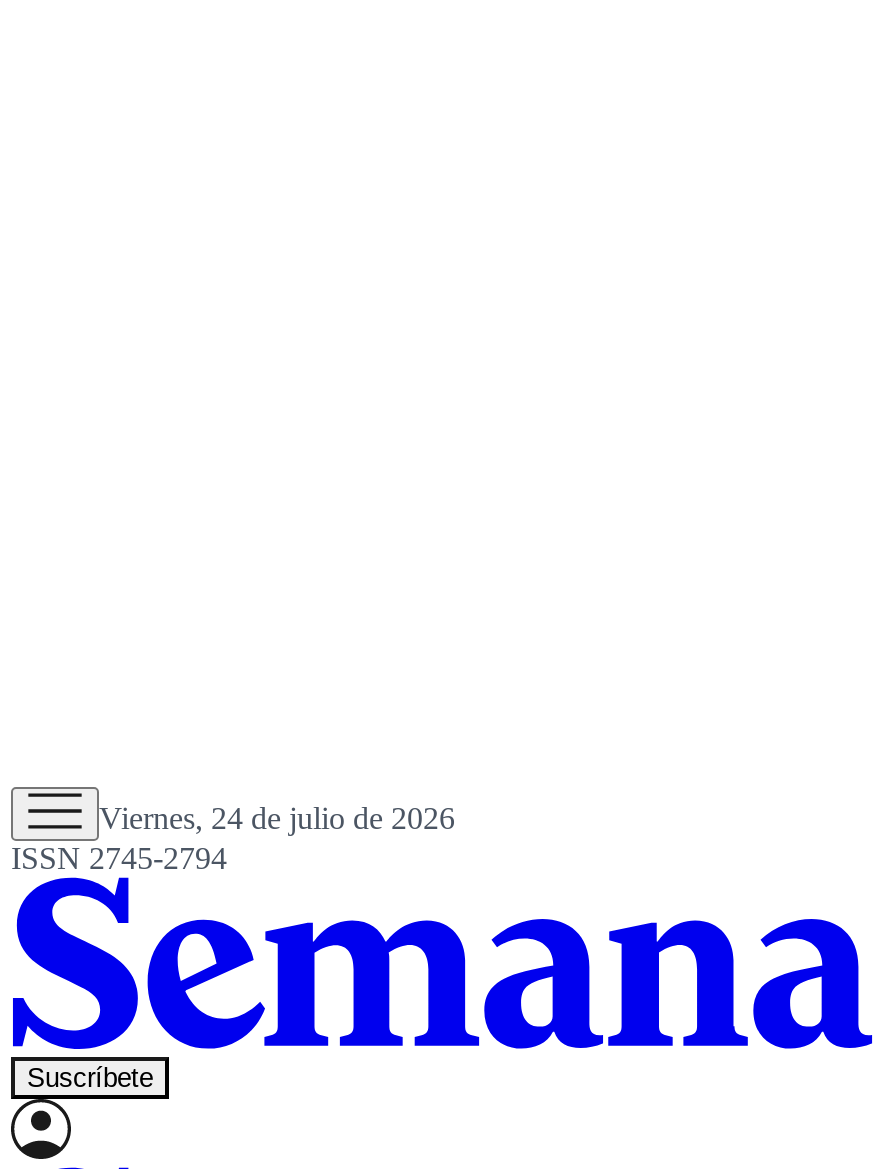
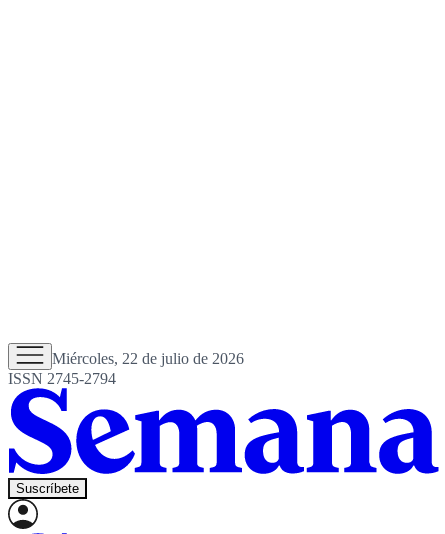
[99,801,455,835] Viernes, 24 de julio de 2026 -> [52,350,244,367] Miércoles, 22 de julio de 2026

